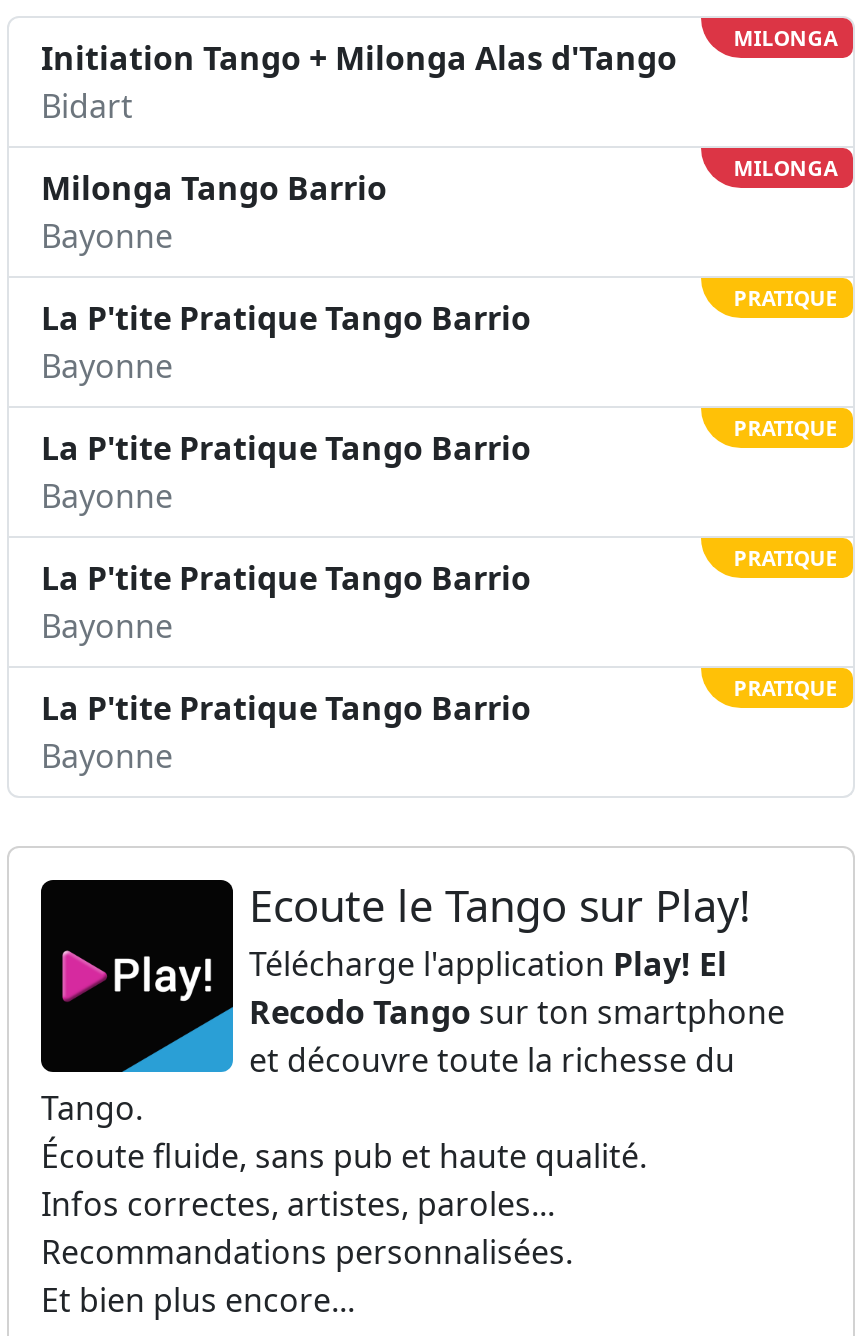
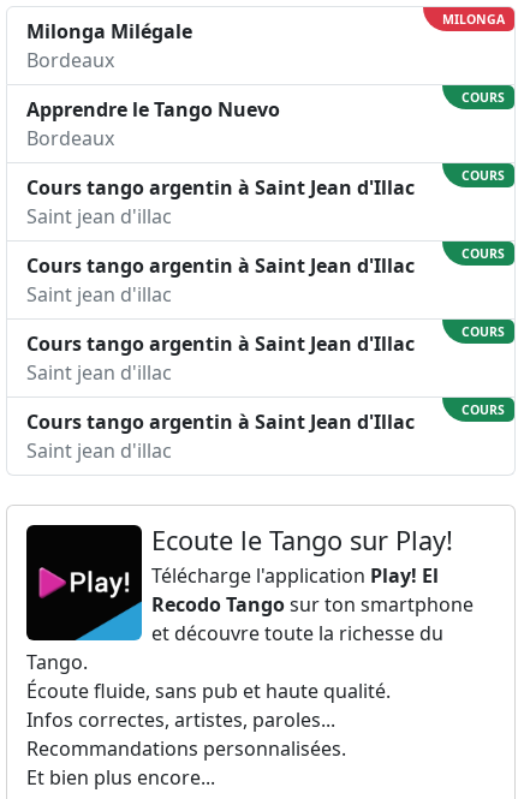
[41,36,677,128] Initiation Tango + Milonga Alas d'Tango | Bidart -> [26,18,192,74] Milonga Milégale | Bordeaux
[41,155,837,258] MILONGA | Milonga Tango Barrio | Bayonne -> [26,89,505,152] COURS | Apprendre le Tango Nuevo | Bordeaux
[41,285,837,388] PRATIQUE | La P'tite Pratique Tango Barrio | Bayonne -> [26,167,505,230] COURS | Cours tango argentin à Saint Jean d'Illac | Saint jean d'illac
[41,415,837,518] PRATIQUE | La P'tite Pratique Tango Barrio | Bayonne -> [26,246,505,308] COURS | Cours tango argentin à Saint Jean d'Illac | Saint jean d'illac
[41,545,837,648] PRATIQUE | La P'tite Pratique Tango Barrio | Bayonne -> [26,324,505,386] COURS | Cours tango argentin à Saint Jean d'Illac | Saint jean d'illac
[41,675,837,778] PRATIQUE | La P'tite Pratique Tango Barrio | Bayonne -> [26,402,505,464] COURS | Cours tango argentin à Saint Jean d'Illac | Saint jean d'illac

